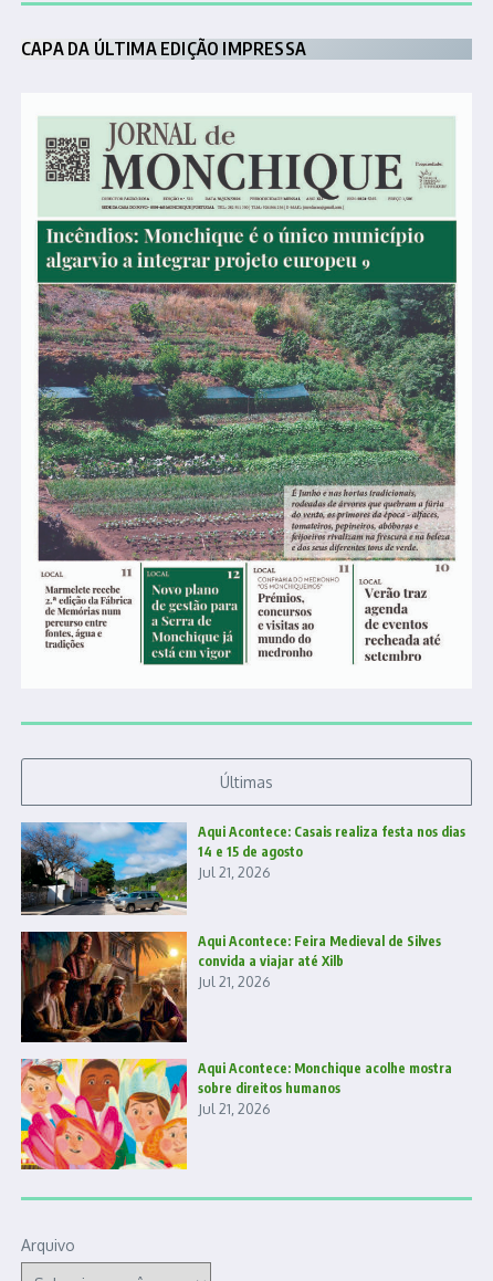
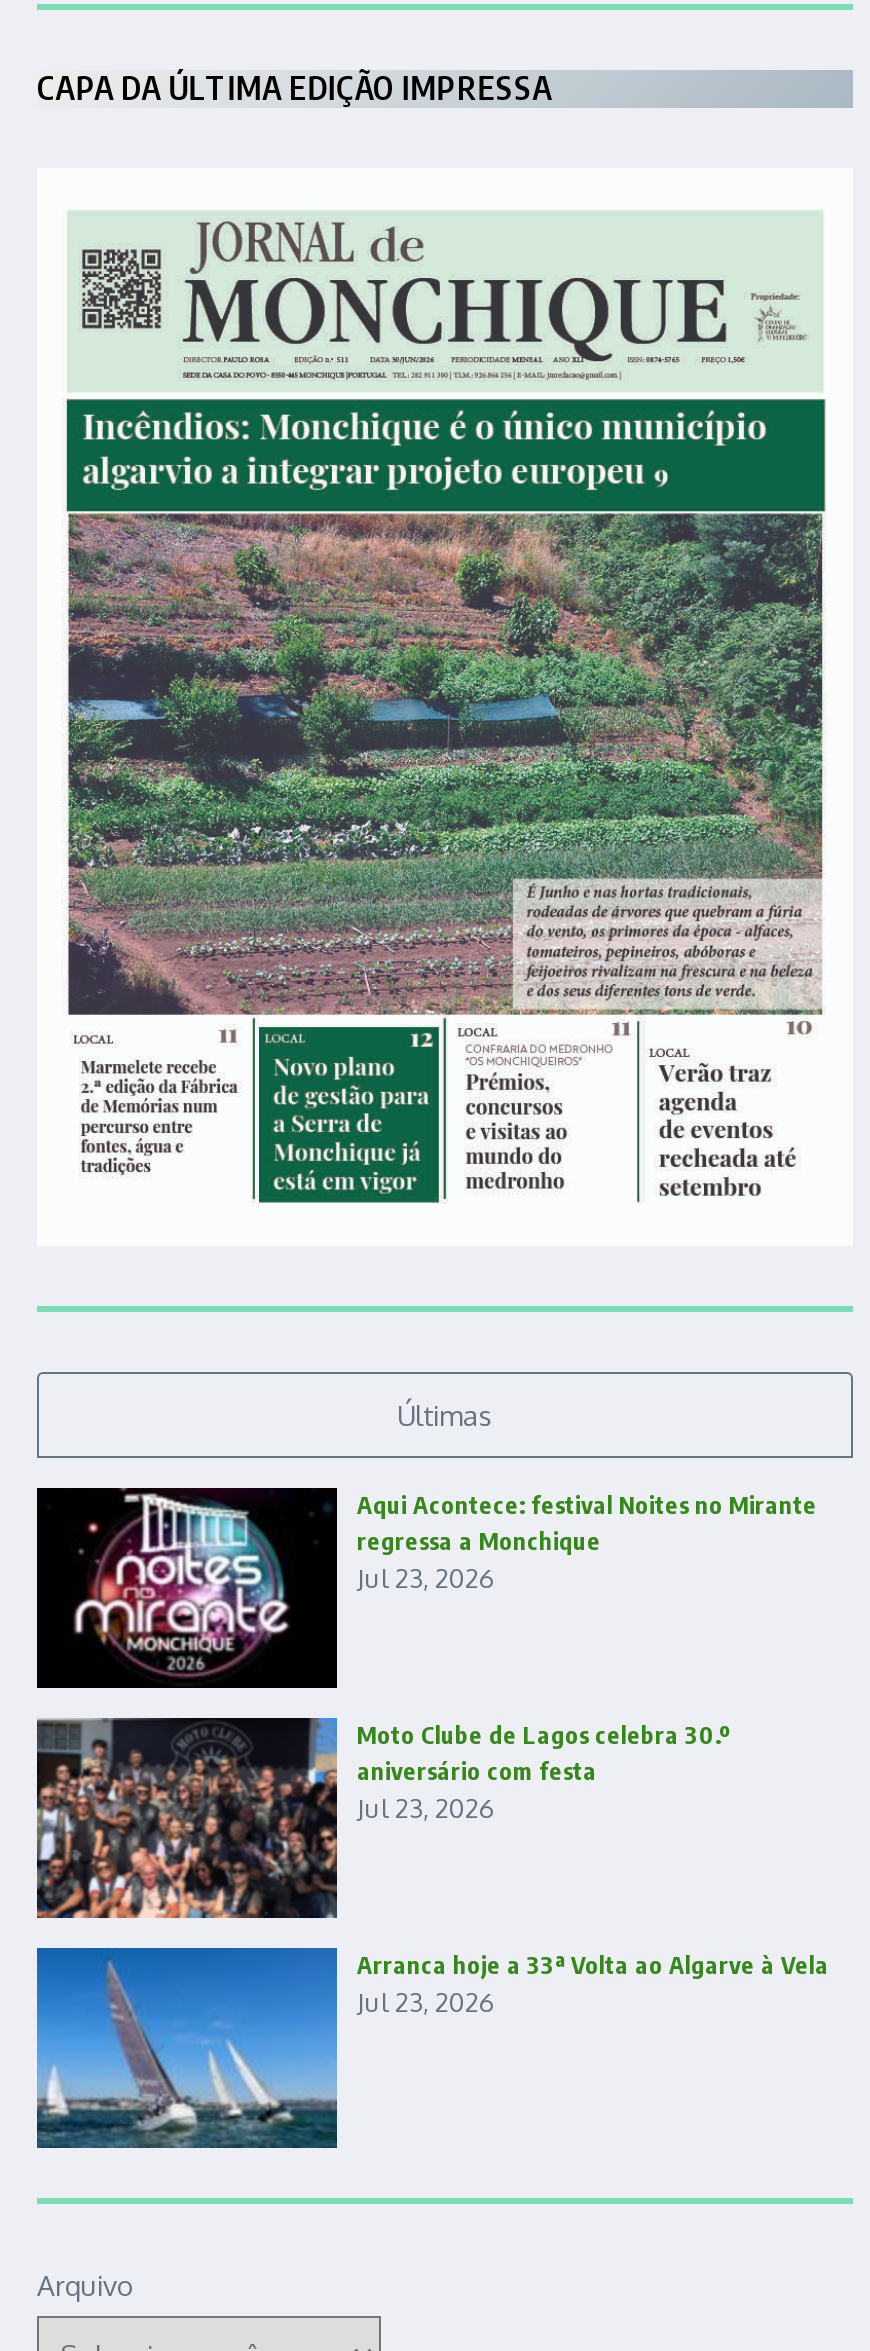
[20,821,465,916] [image] | Aqui Acontece: Casais realiza festa nos dias | 14 e 15 de agosto | Jul 21, 2026 -> [35,1488,817,1692] [image] | Aqui Acontece: festival Noites no Mirante | regressa a Monchique | Jul 23, 2026
[21,931,441,1043] [image] | Aqui Acontece: Feira Medieval de Silves | convida a viajar até Xilb | Jul 21, 2026 -> [37,1716,731,1920] [image] | Moto Clube de Lagos celebra 30.º | aniversário com festa | Jul 23, 2026
[20,1058,452,1170] [image] | Aqui Acontece: Monchique acolhe mostra | sobre direitos humanos | Jul 21, 2026 -> [35,1946,829,2152] [image] | Arranca hoje a 33ª Volta ao Algarve à Vela | Jul 23, 2026

